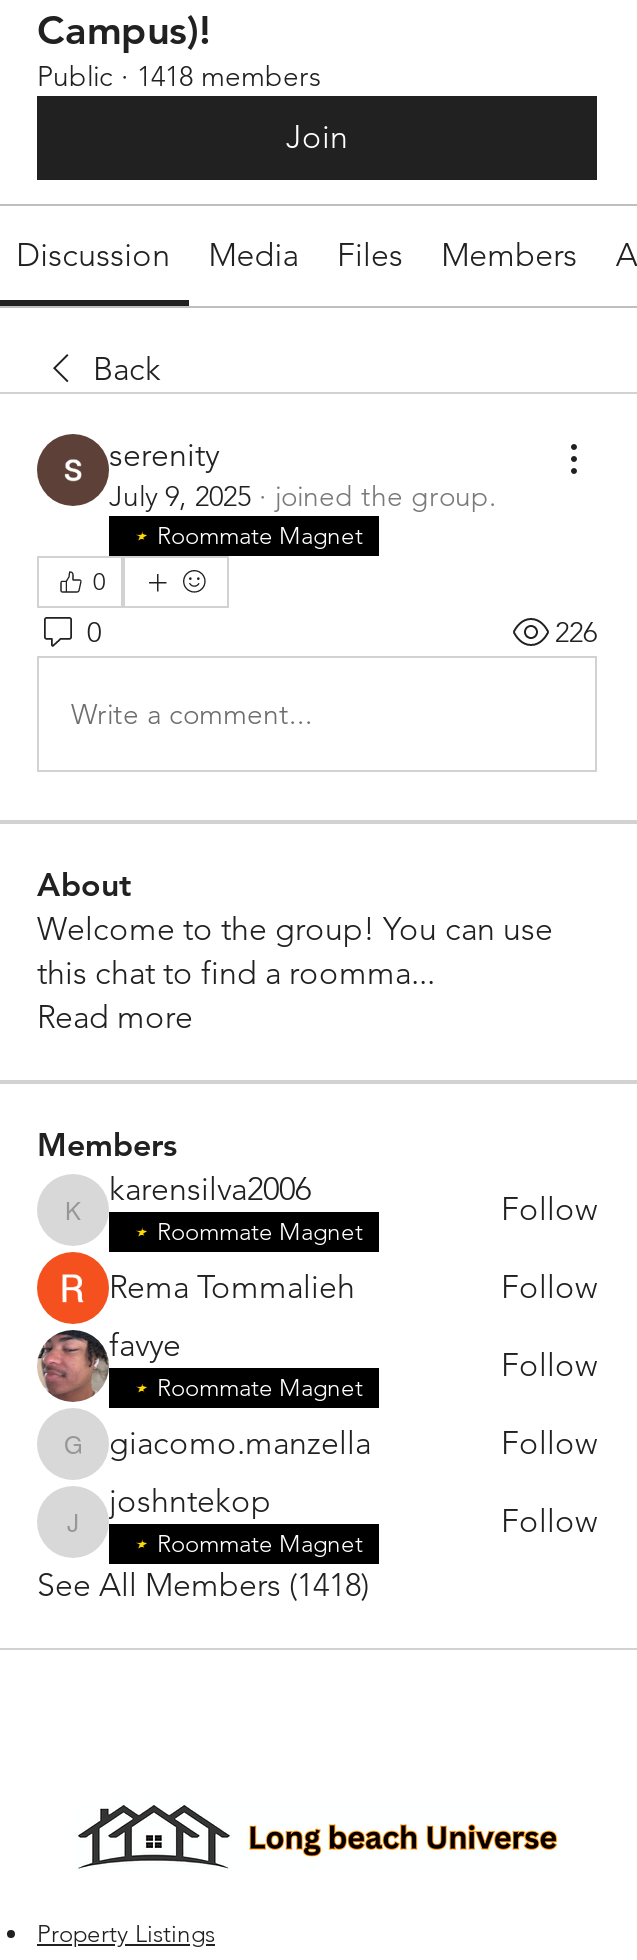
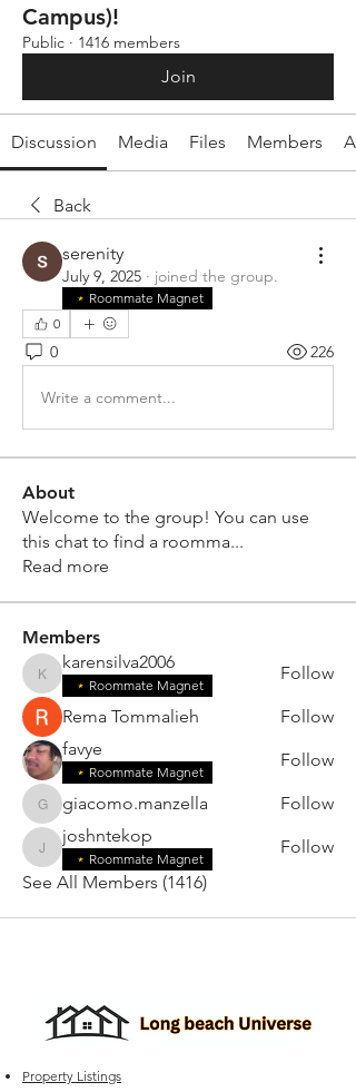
[37,58,321,94] Public · 1418 members -> [22,32,180,52] Public · 1416 members
[37,1566,369,1604] See All Members (1418) -> [22,872,207,893] See All Members (1416)

